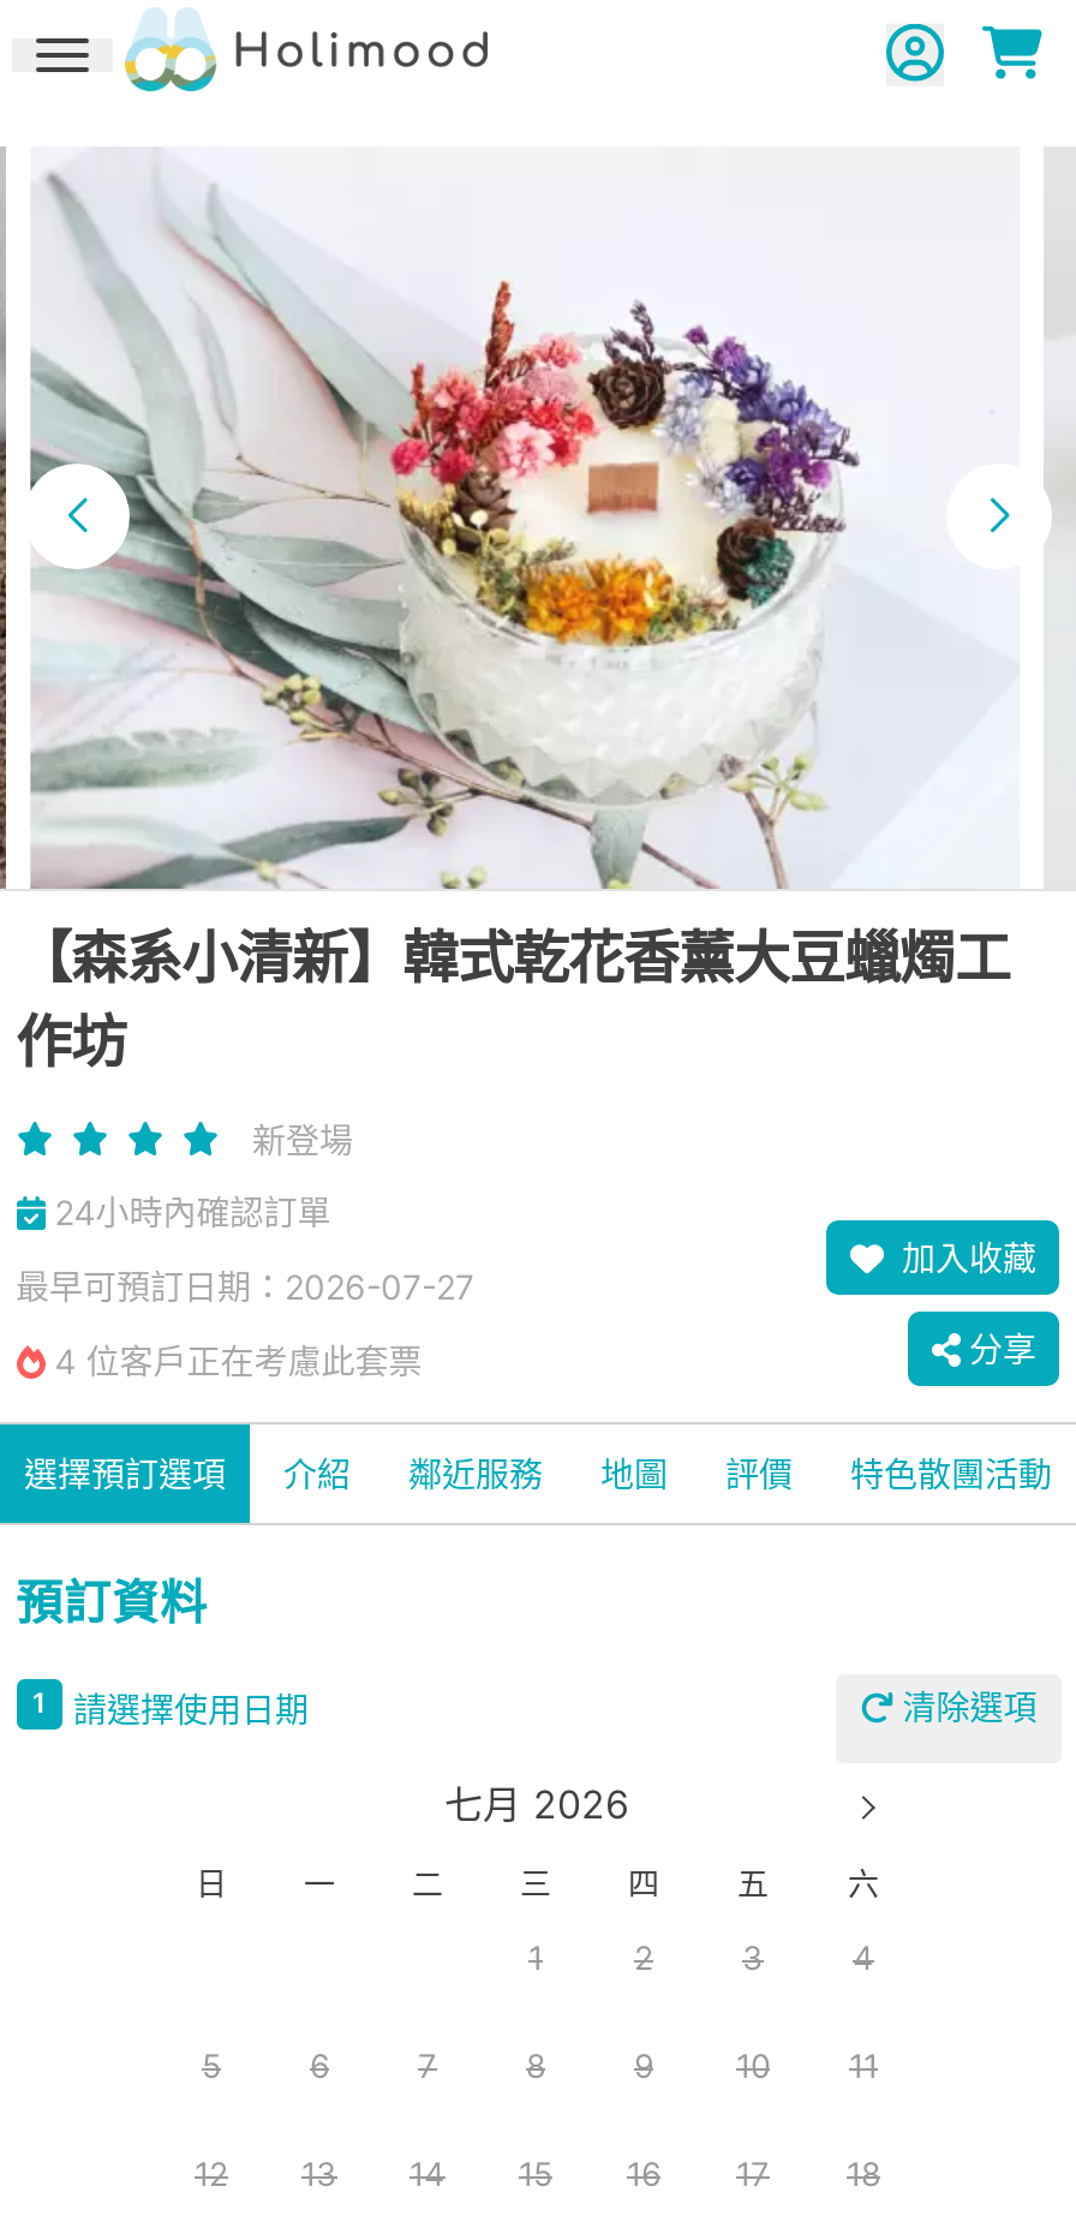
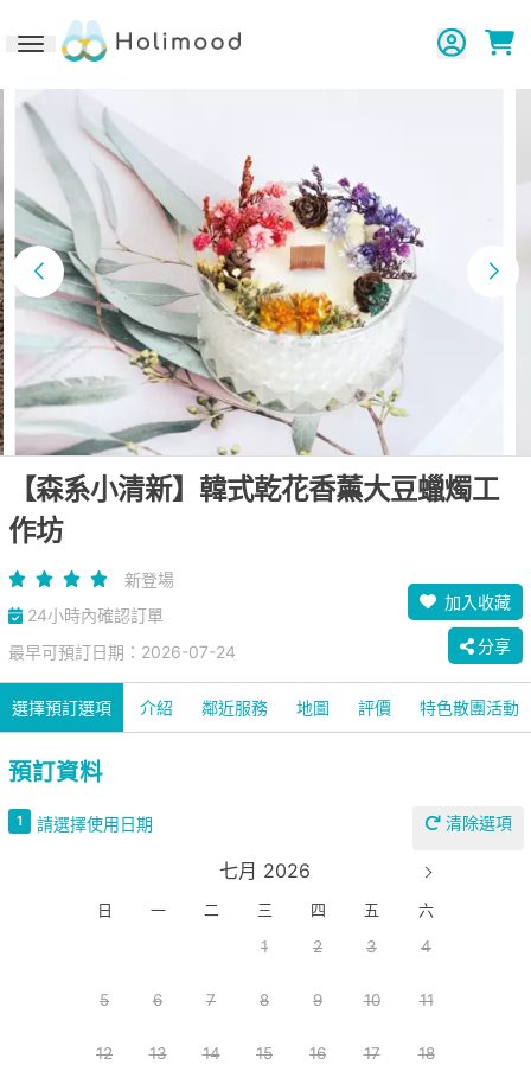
[16,1266,474,1381] 最早可預訂日期：2026-07-27 | 4 位客戶正在考慮此套票 -> [8,642,235,662] 最早可預訂日期：2026-07-24

